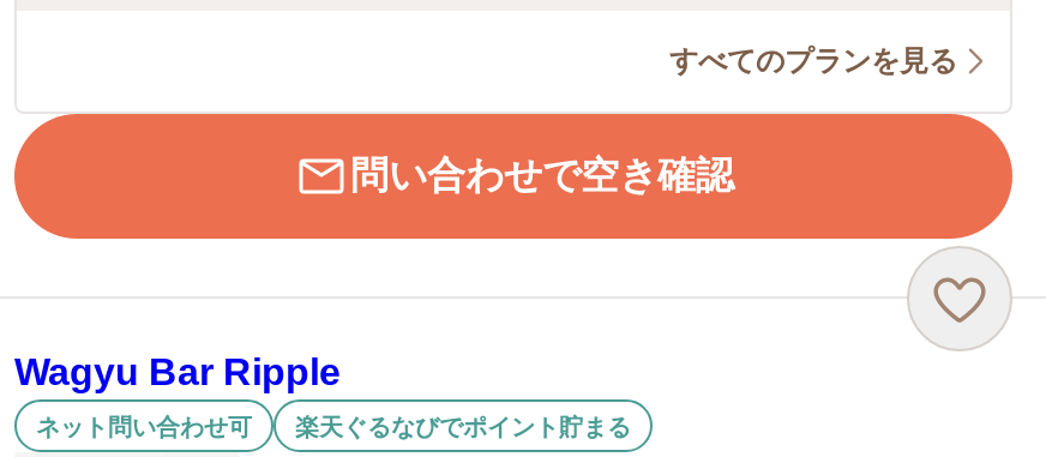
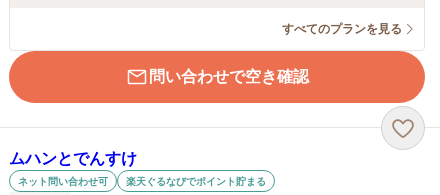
[14,351,341,392] Wagyu Bar Ripple -> [9,150,137,167] ムハンとでんすけ

